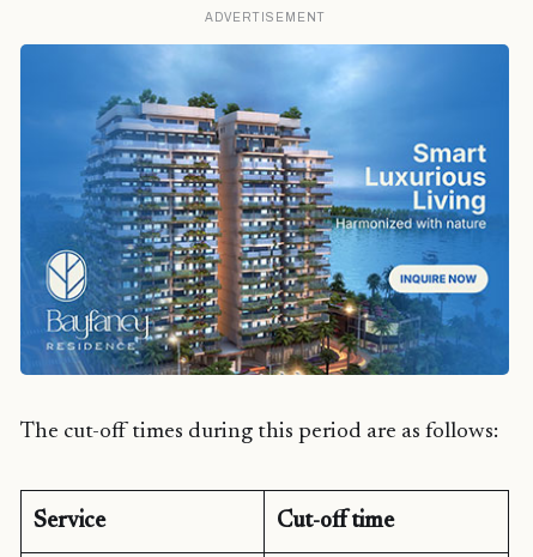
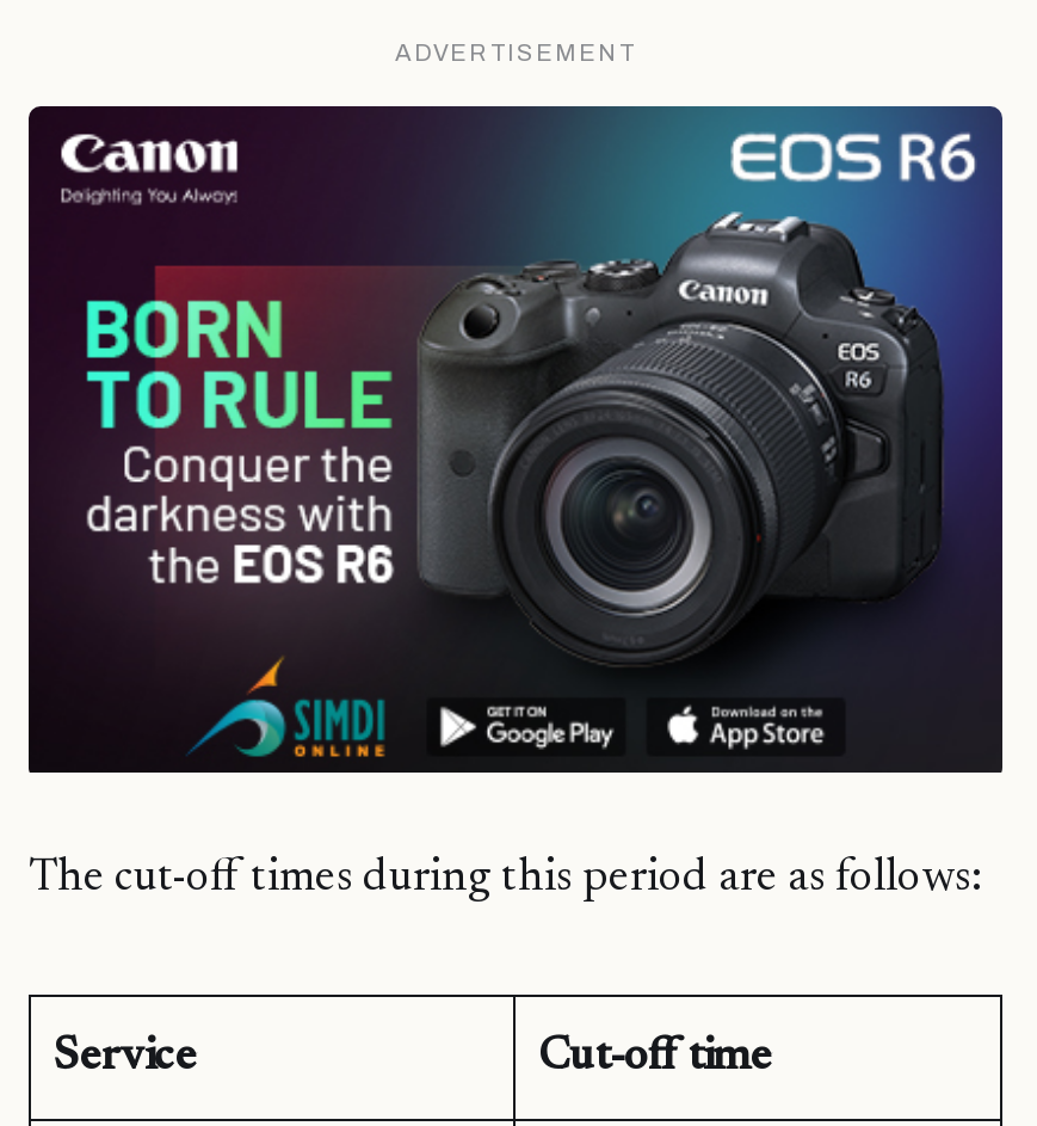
[19,43,510,379] [image] -> [26,104,1005,775] [image]

